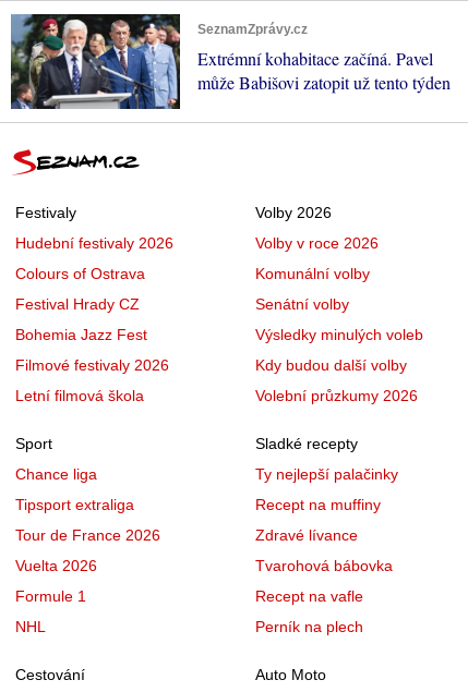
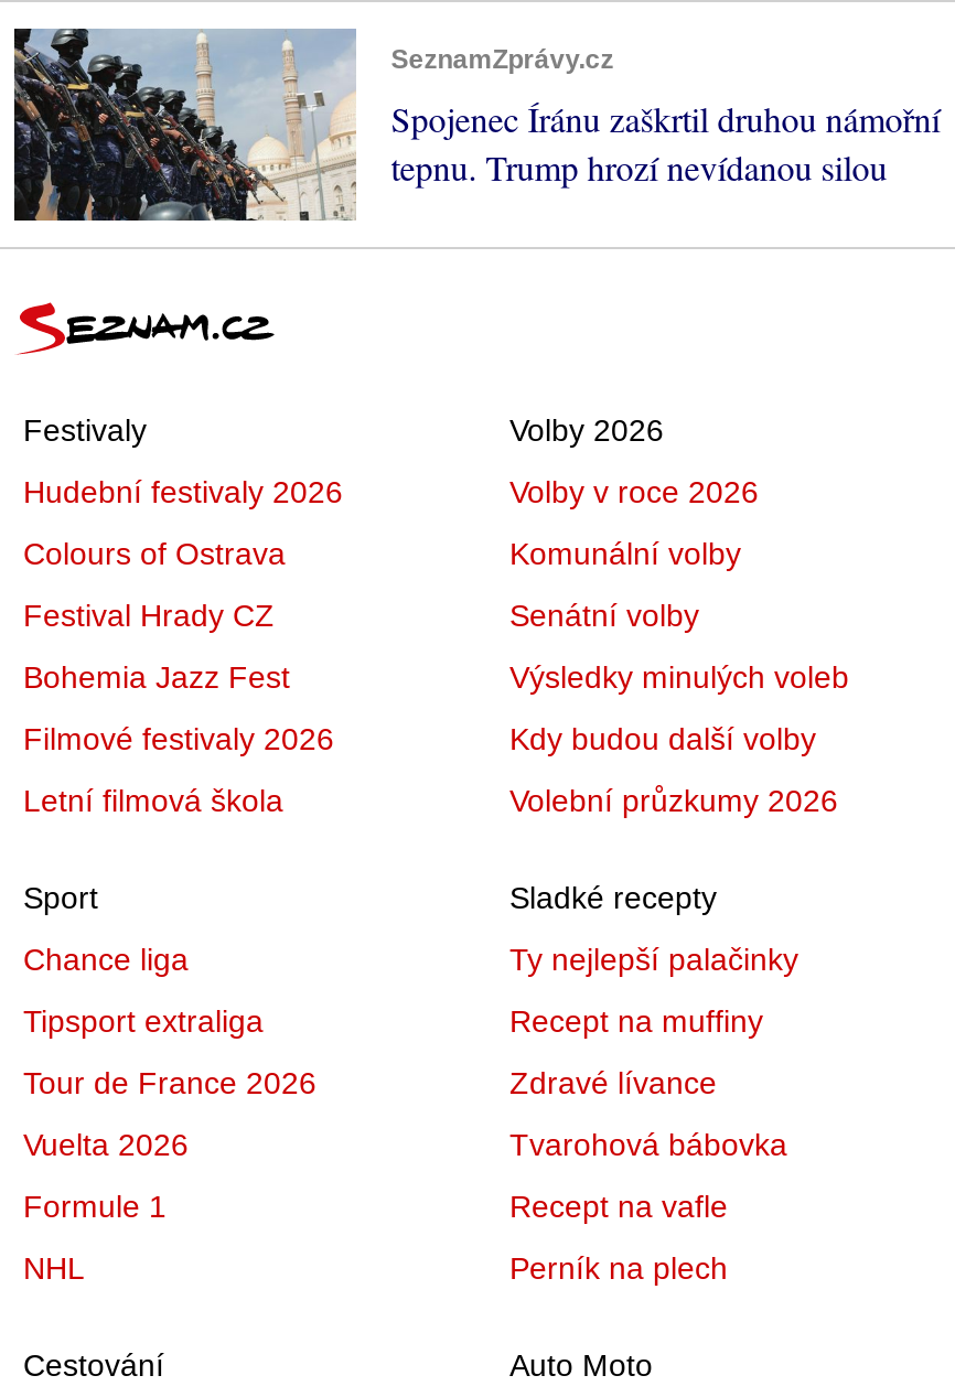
[10,13,450,110] [image] | Extrémní kohabitace začíná. Pavel | může Babišovi zatopit už tento týden -> [12,29,940,223] [image] | Spojenec Íránu zaškrtil druhou námořní | tepnu. Trump hrozí nevídanou silou

